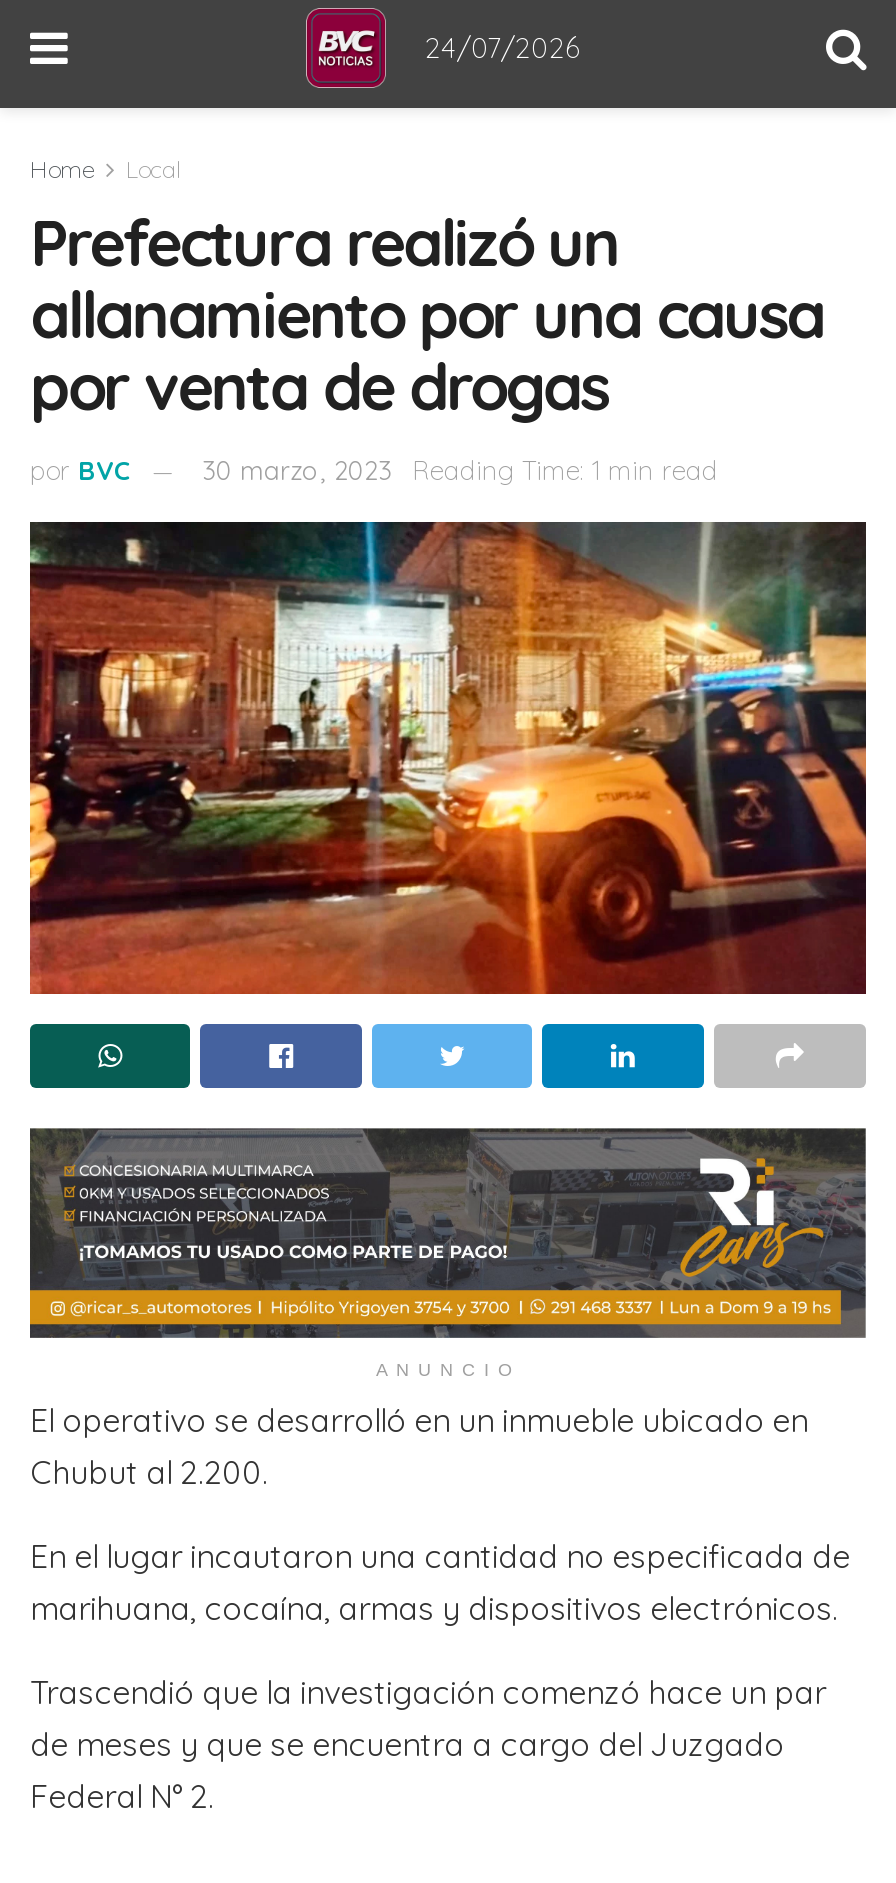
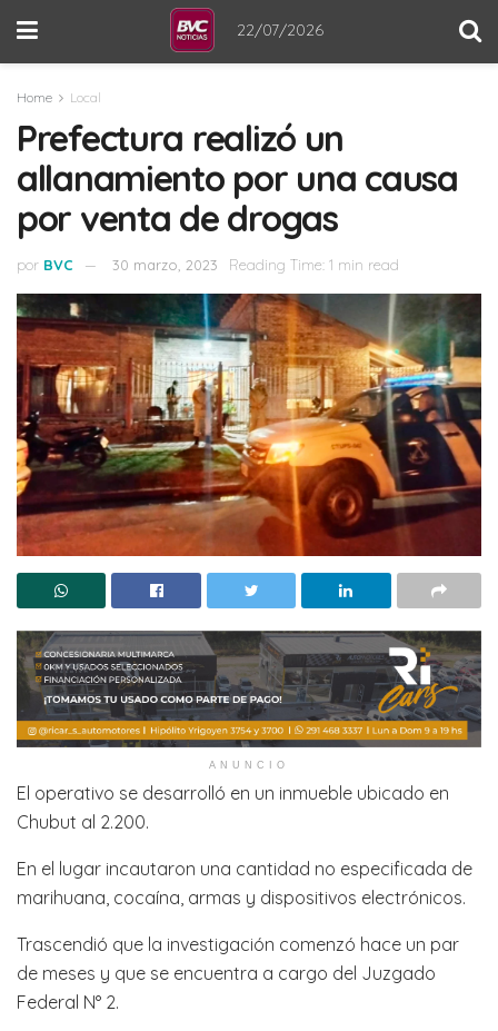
[425,30,589,66] 24/07/2026 -> [236,20,327,40] 22/07/2026

